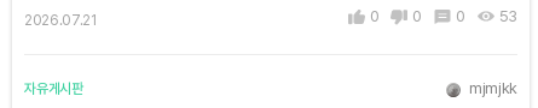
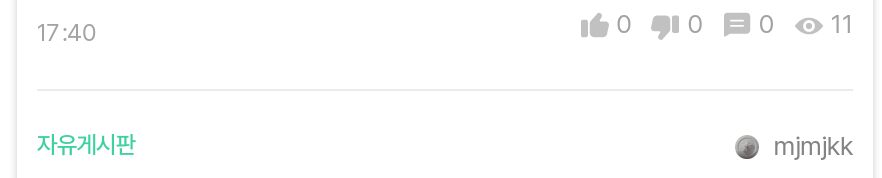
[24,12,96,29] 2026.07.21 -> [37,18,97,46] 17:40
[370,7,517,25] 0 0 0 53 -> [616,9,853,39] 0 0 0 11

